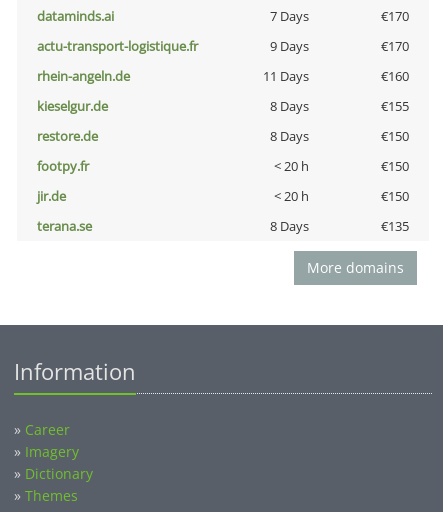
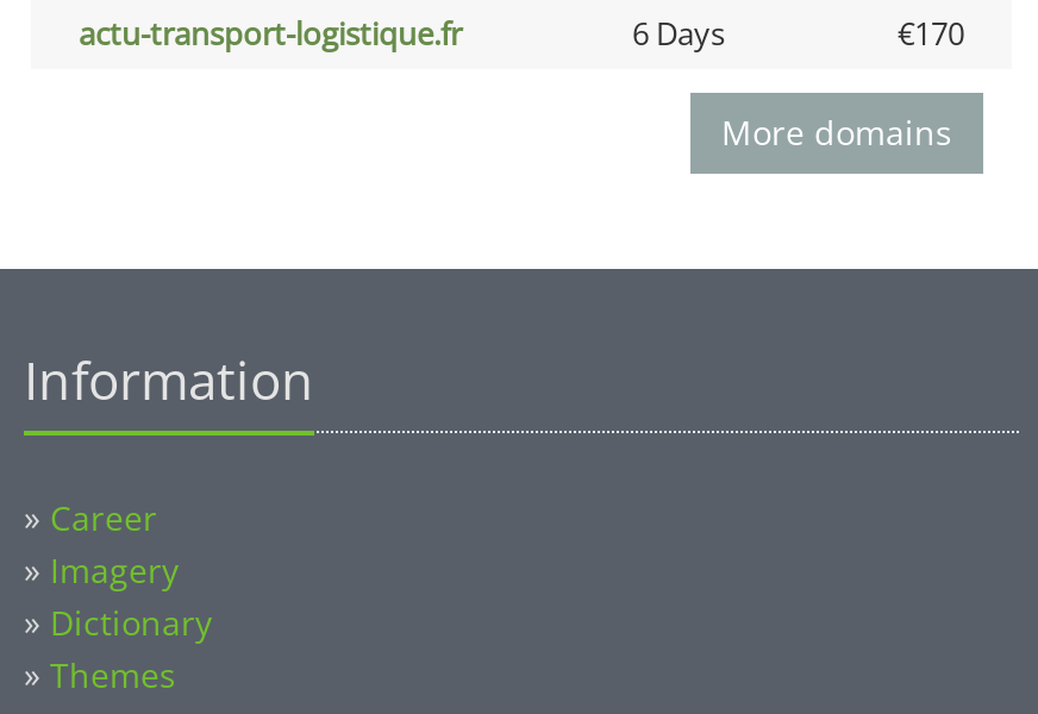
[37,7,308,25] dataminds.ai | 7 Days -> [632,12,725,55] 6 Days
moved [37,37,198,55] -> [79,12,462,55]: actu-transport-logistique.fr
[37,37,409,235] 9 Days | €170 | rhein-angeln.de | 11 Days | €160 | kieselgur.de | 8 Days | €155 | restore.de | 8 Days | €150 | footpy.fr | < 20 h | €150 | jir.de | < 20 h | €150 | terana.se | 8 Days | €135 -> none

